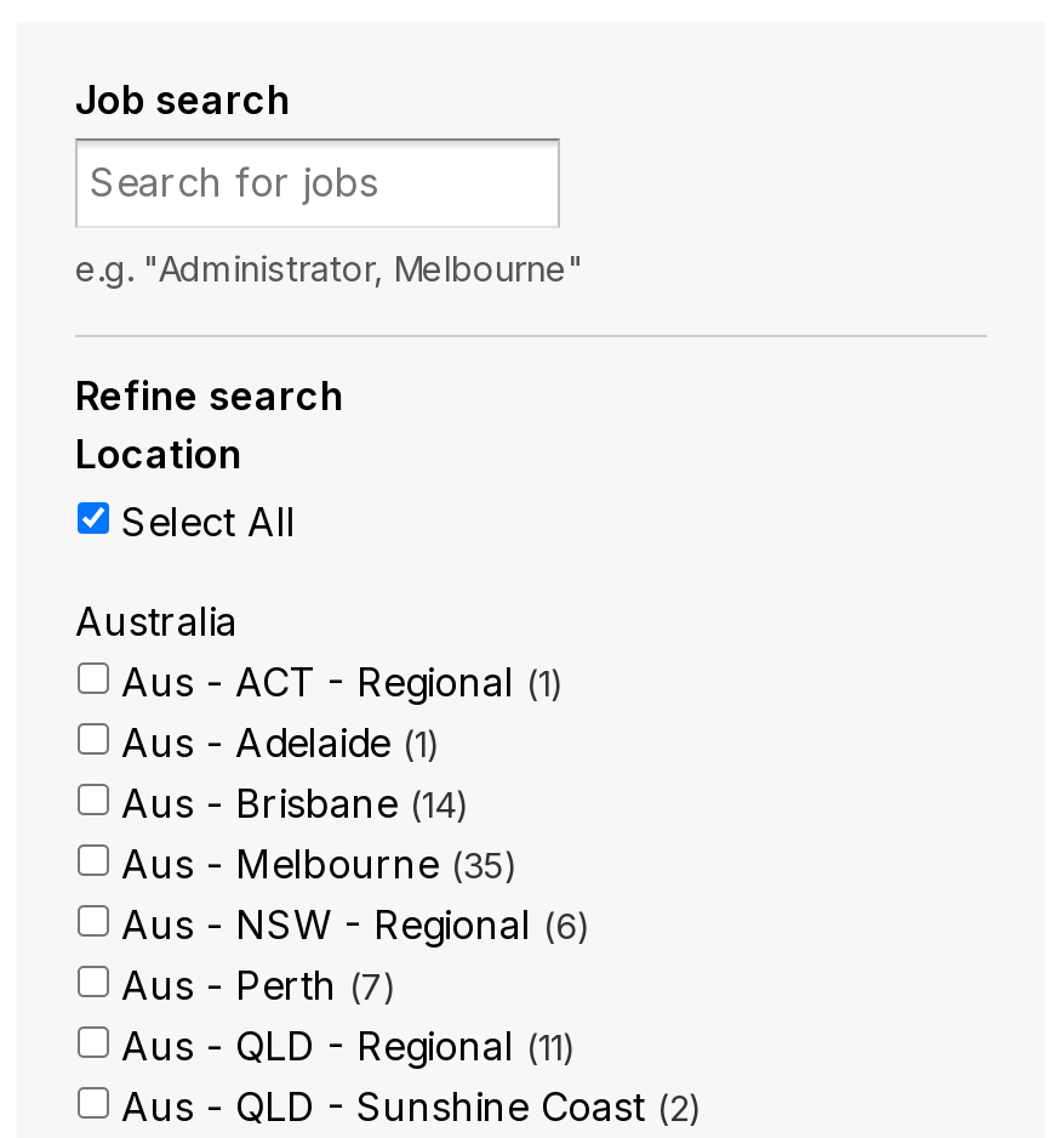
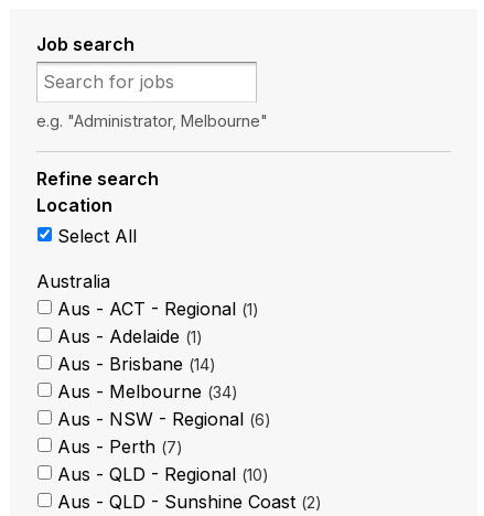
[121,840,504,888] Aus - Melbourne 35 -> [57,380,232,402] Aus - Melbourne 34
[121,1022,563,1070] Aus - QLD - Regional 11 -> [57,463,262,485] Aus - QLD - Regional 10

